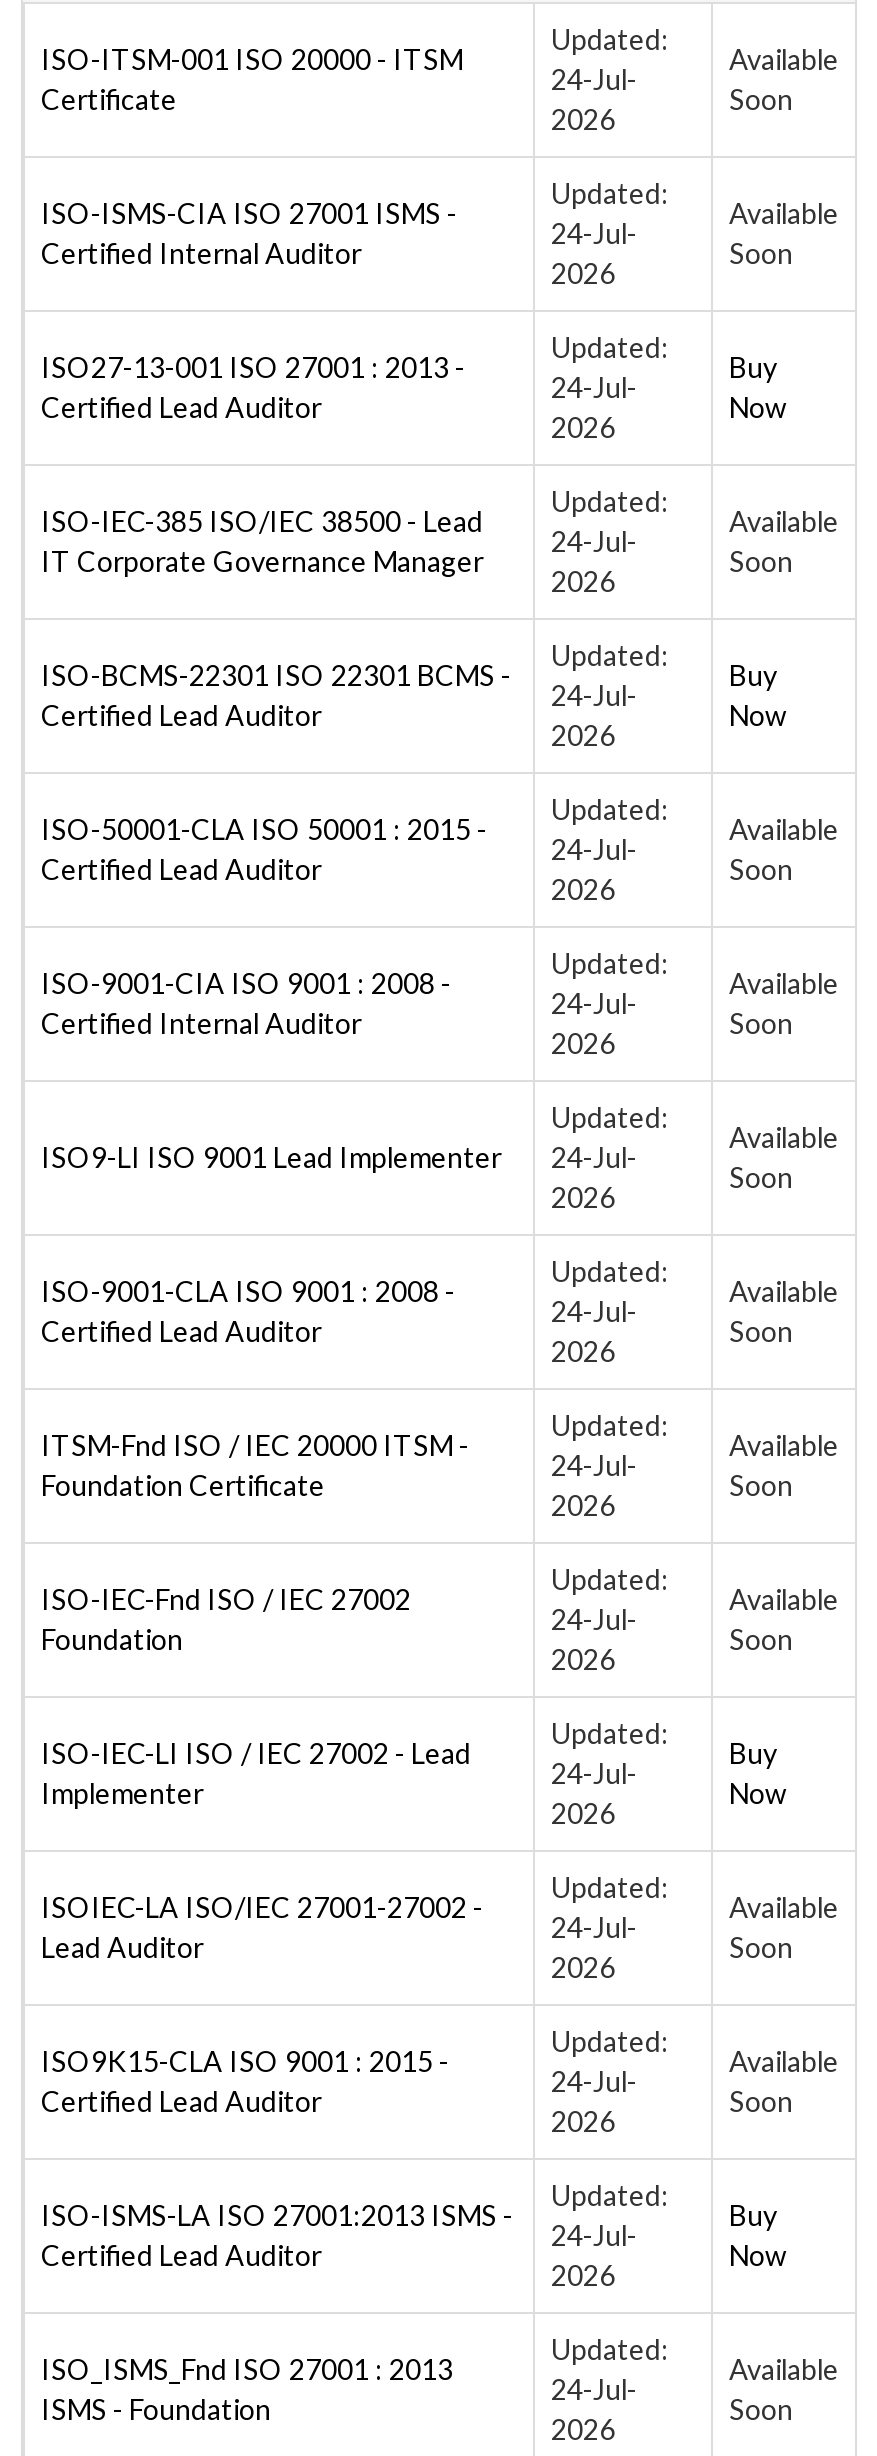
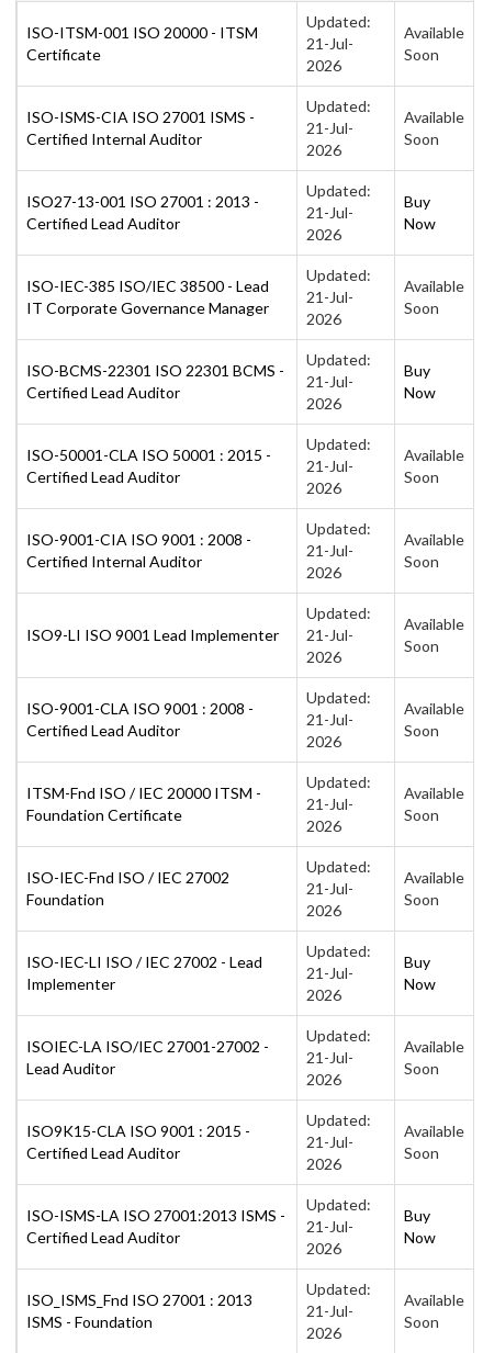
[551,61,637,95] 24-Jul- -> [306,33,353,52] 21-Jul-
[551,215,637,249] 24-Jul- -> [306,118,353,137] 21-Jul-
[551,369,637,403] 24-Jul- -> [306,202,353,221] 21-Jul-
[551,523,637,557] 24-Jul- -> [306,287,353,306] 21-Jul-
[551,677,637,711] 24-Jul- -> [306,371,353,390] 21-Jul-
[551,831,637,865] 24-Jul- -> [306,456,353,475] 21-Jul-
[551,985,637,1019] 24-Jul- -> [306,540,353,559] 21-Jul-
[41,1139,637,1173] ISO9-LI ISO 9001 Lead Implementer 24-Jul- -> [26,625,353,644] ISO9-LI ISO 9001 Lead Implementer 21-Jul-
[551,1293,637,1327] 24-Jul- -> [306,709,353,728] 21-Jul-
[551,1447,637,1481] 24-Jul- -> [306,794,353,813] 21-Jul-
[551,1601,637,1635] 24-Jul- -> [306,878,353,897] 21-Jul-
[551,1755,637,1789] 24-Jul- -> [306,963,353,982] 21-Jul-
[551,1909,637,1943] 24-Jul- -> [306,1047,353,1066] 21-Jul-
[551,2063,637,2097] 24-Jul- -> [306,1132,353,1151] 21-Jul-
[551,2217,637,2251] 24-Jul- -> [306,1216,353,1235] 21-Jul-
[551,2371,637,2405] 24-Jul- -> [306,1301,353,1320] 21-Jul-

